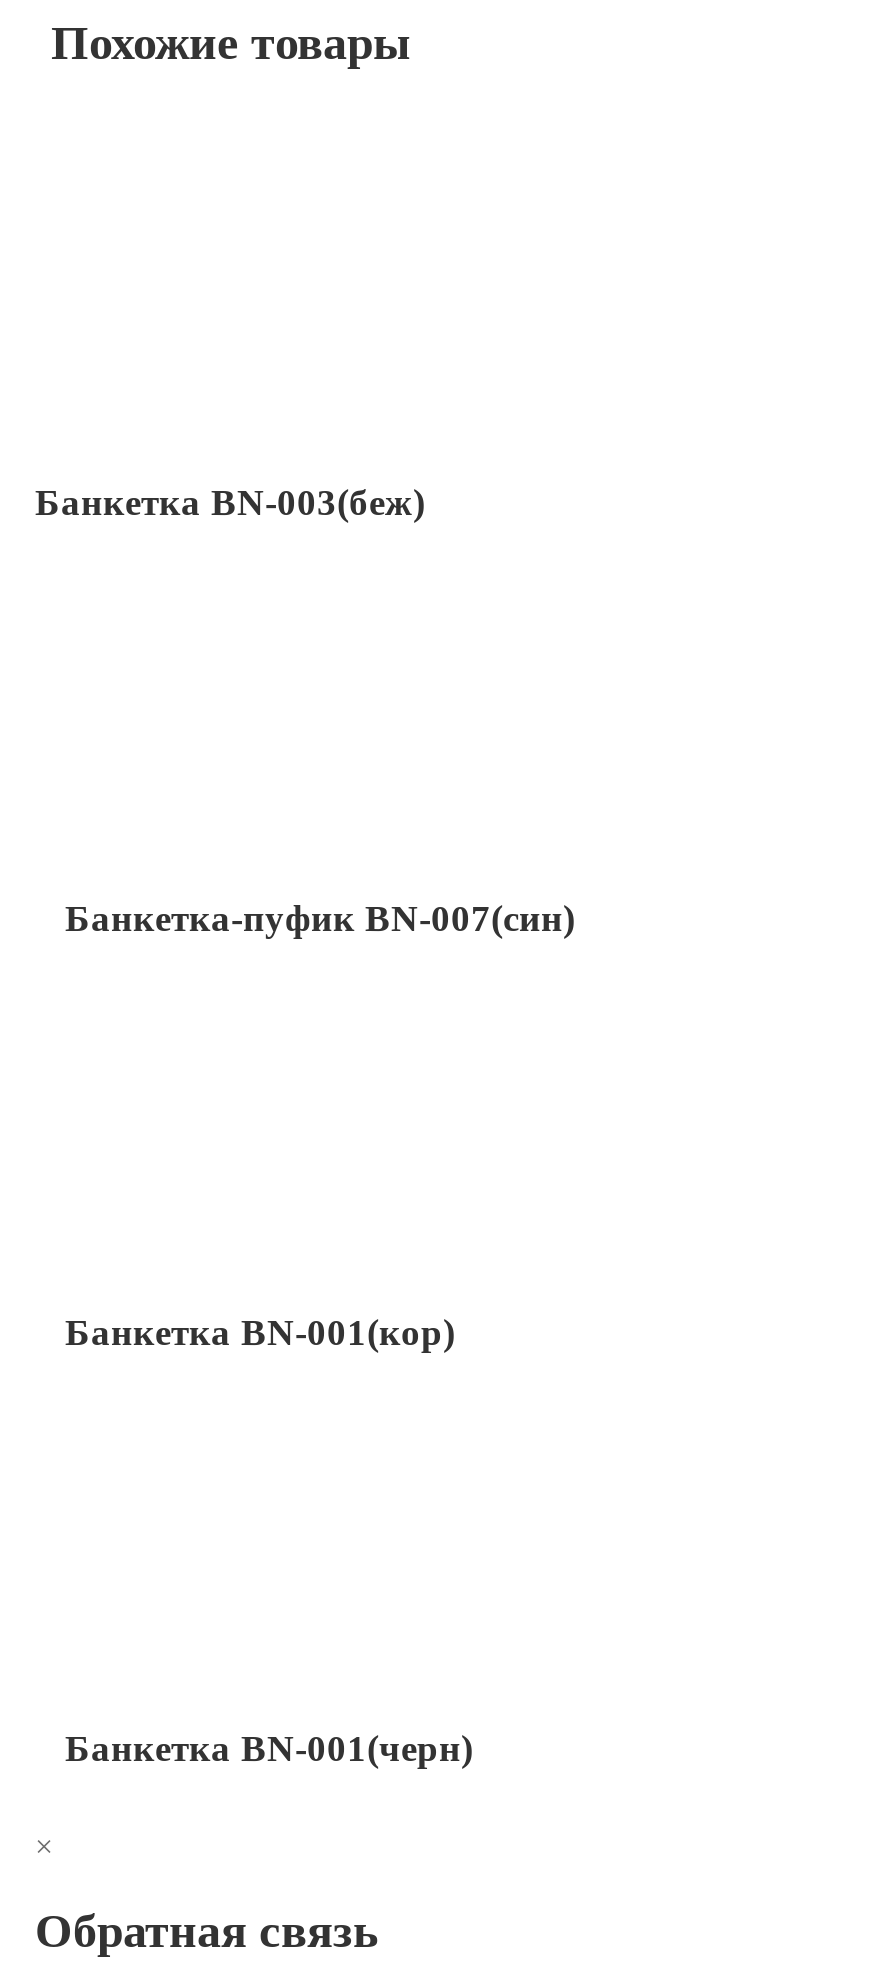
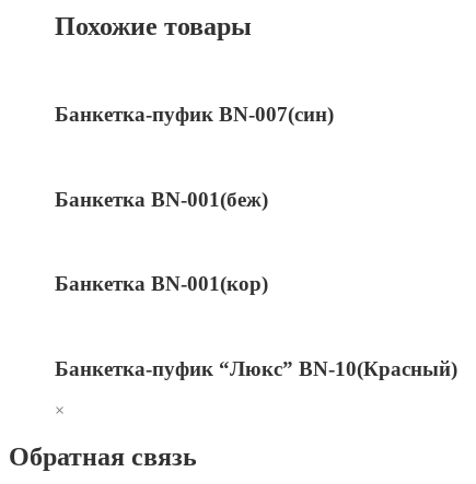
[35,482,425,524] Банкетка BN-003(беж) -> none
none -> [55,188,268,211] Банкетка BN-001(беж)
[65,1726,473,1768] Банкетка BN-001(черн) -> [55,357,457,380] Банкетка-пуфик “Люкс” BN-10(Красный)

